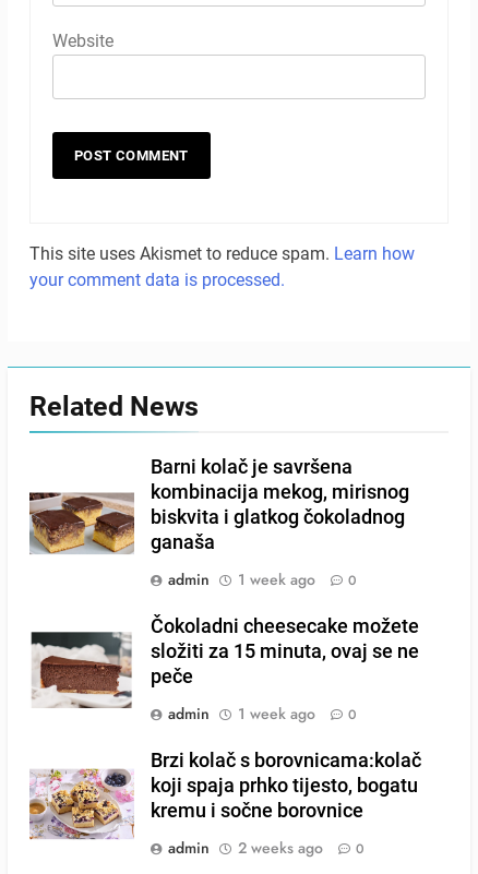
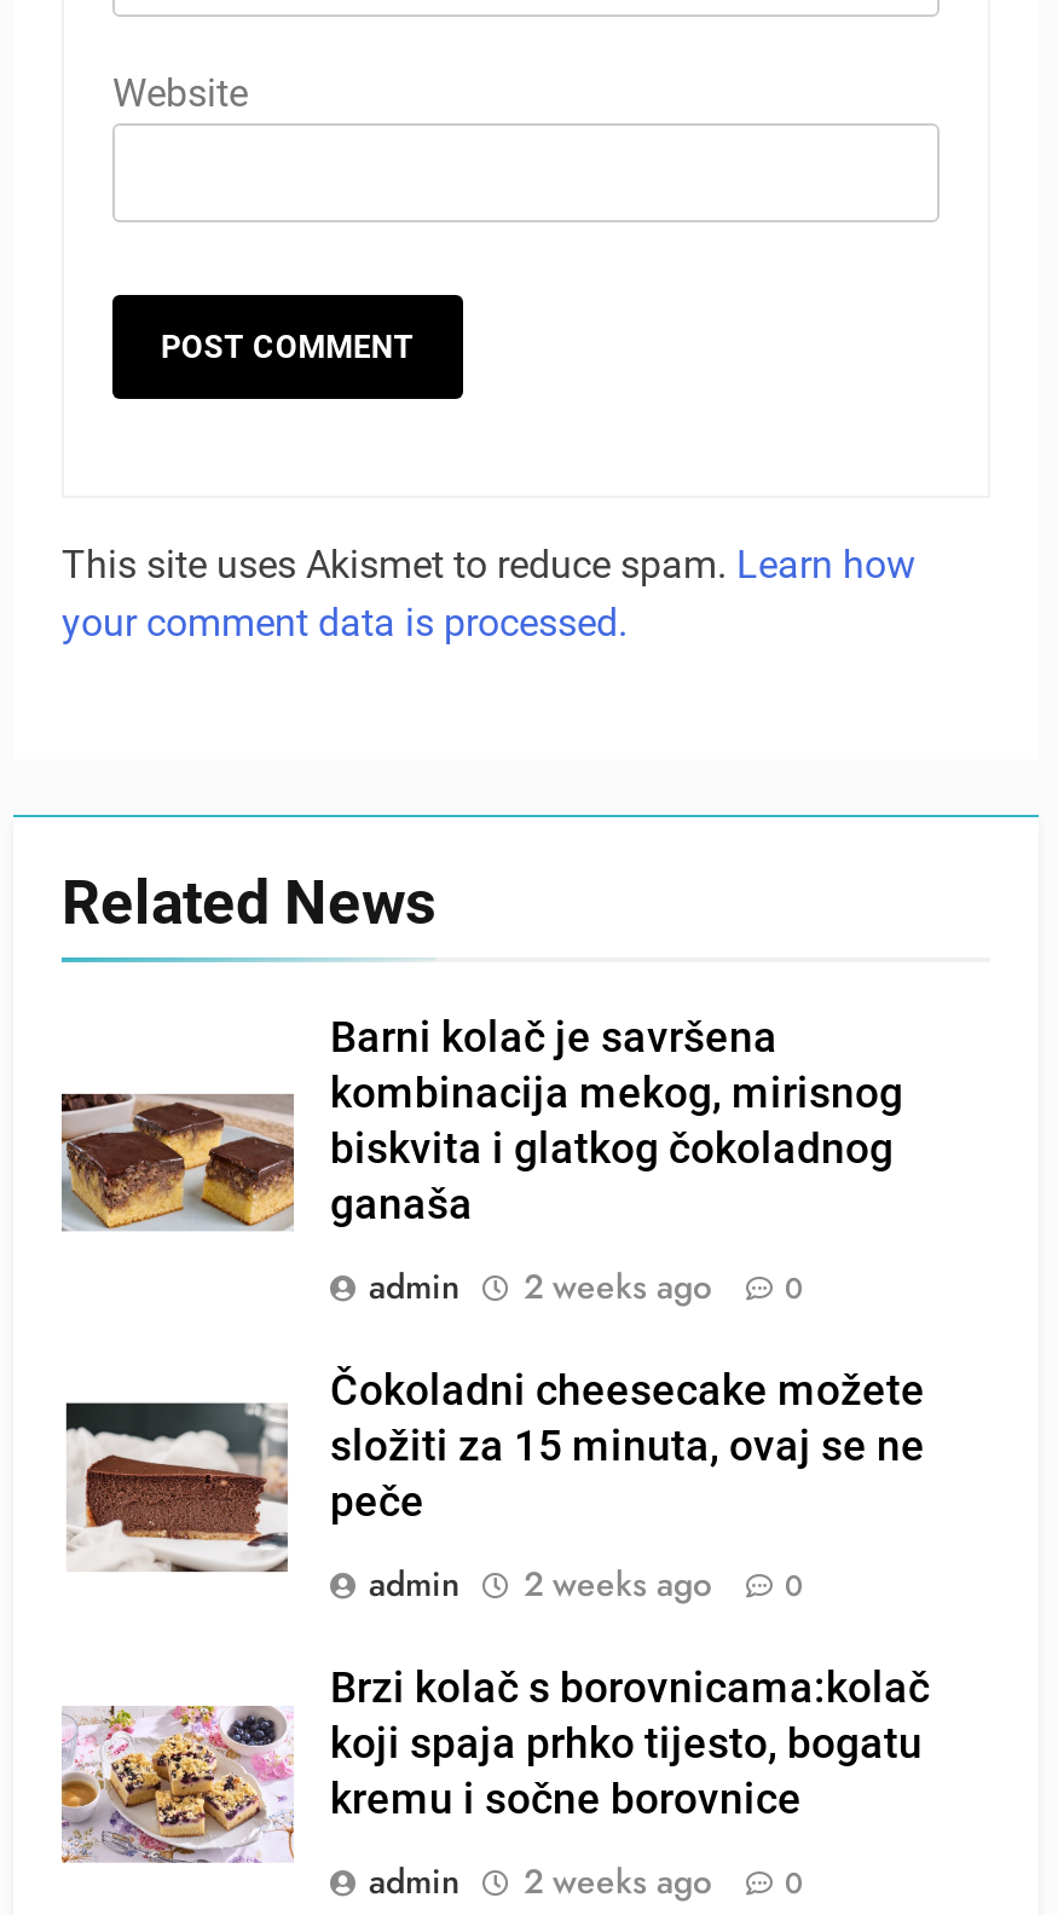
[168,568,357,590] admin 1 week ago 0 -> [369,1261,804,1310] admin 2 weeks ago 0
[168,702,357,724] admin 1 week ago 0 -> [369,1559,804,1607] admin 2 weeks ago 0

